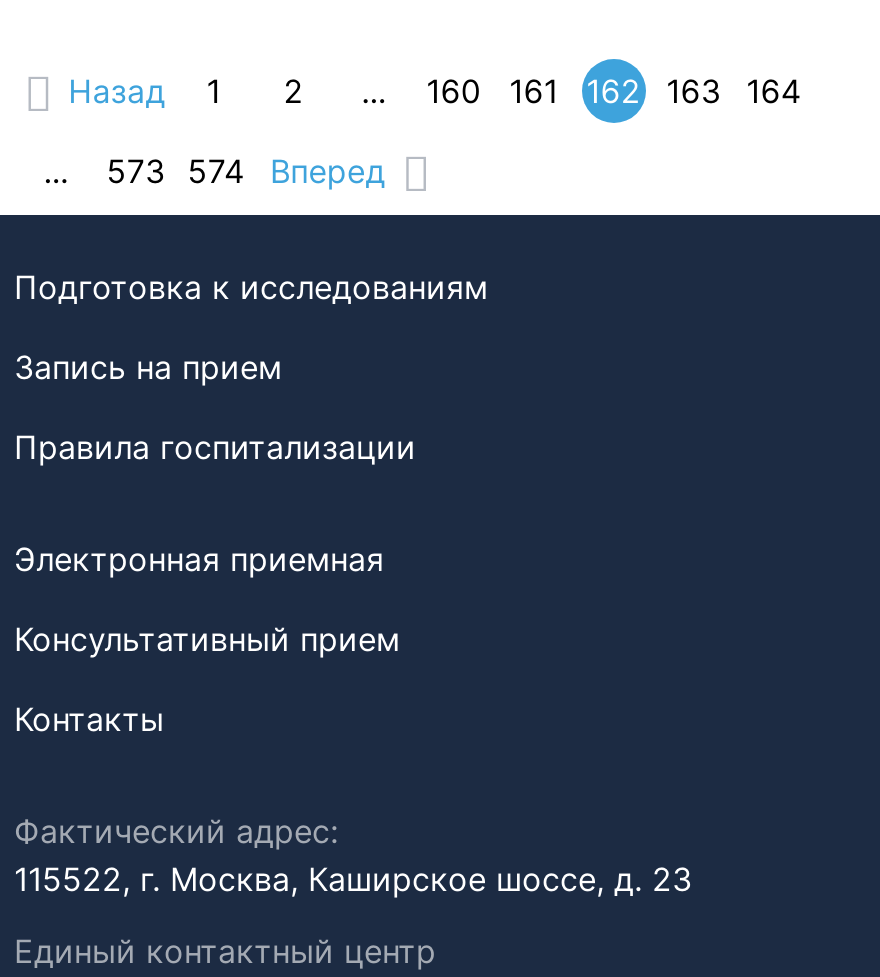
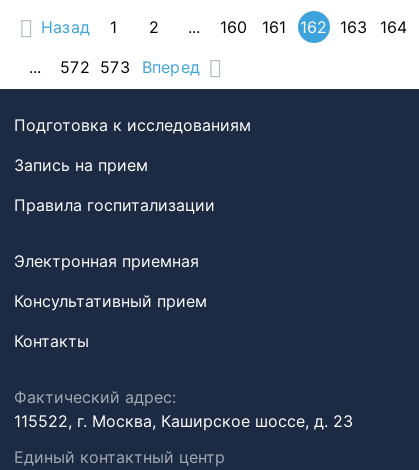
[107,151,244,191] 573 574 -> [60,57,130,77] 572 573

